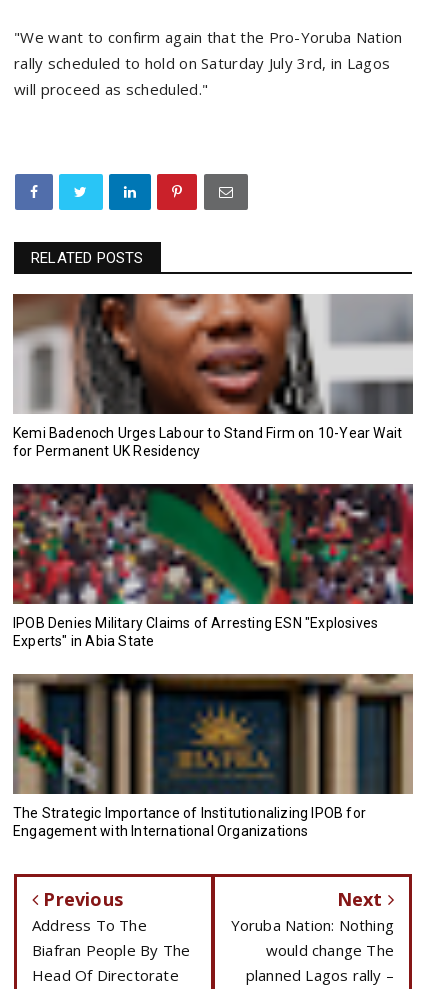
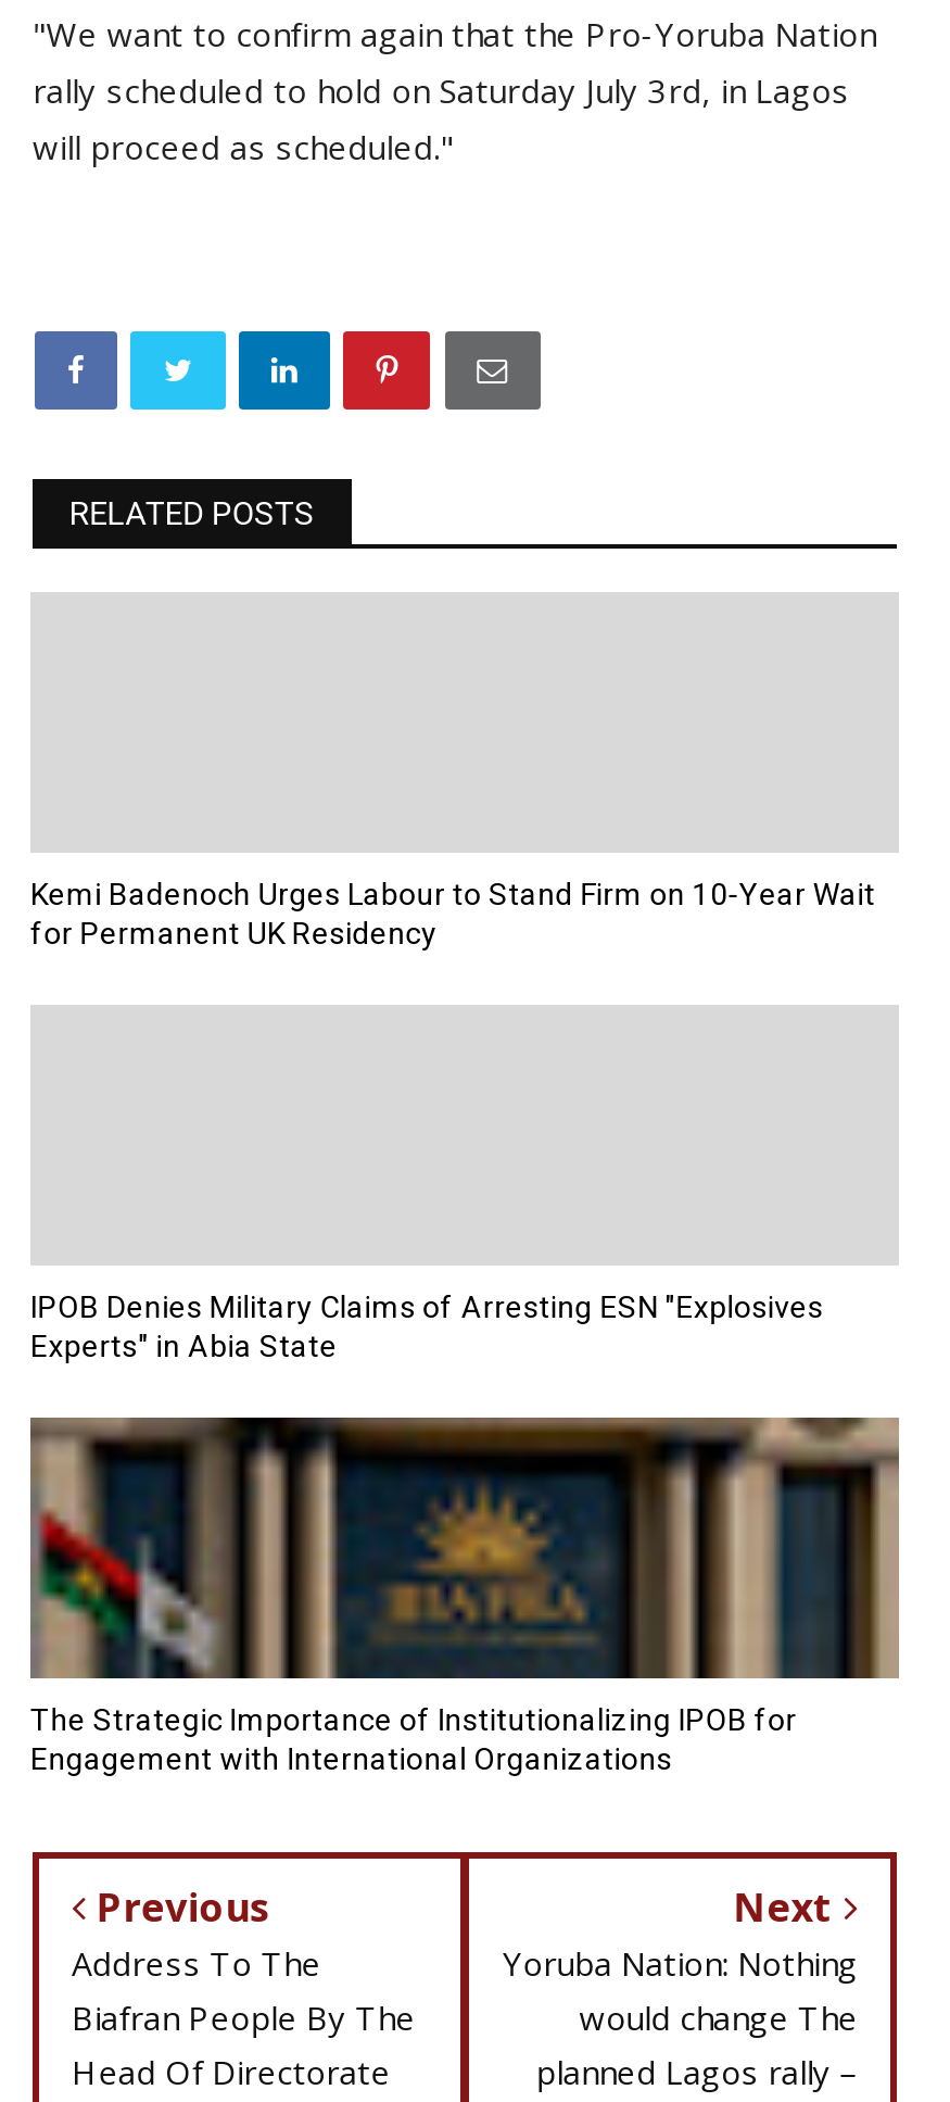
[12,293,413,415] [image] -> none
[12,483,414,605] [image] -> none

